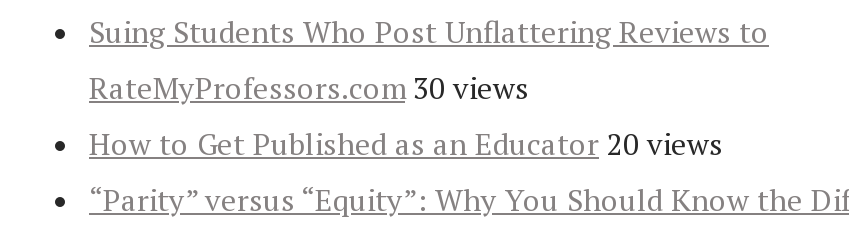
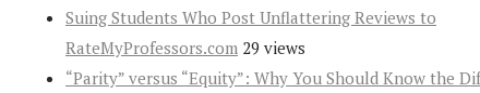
[89,67,723,163] RateMyProfessors.com 30 views | How to Get Published as an Educator 20 views -> [65,37,305,58] RateMyProfessors.com 29 views

